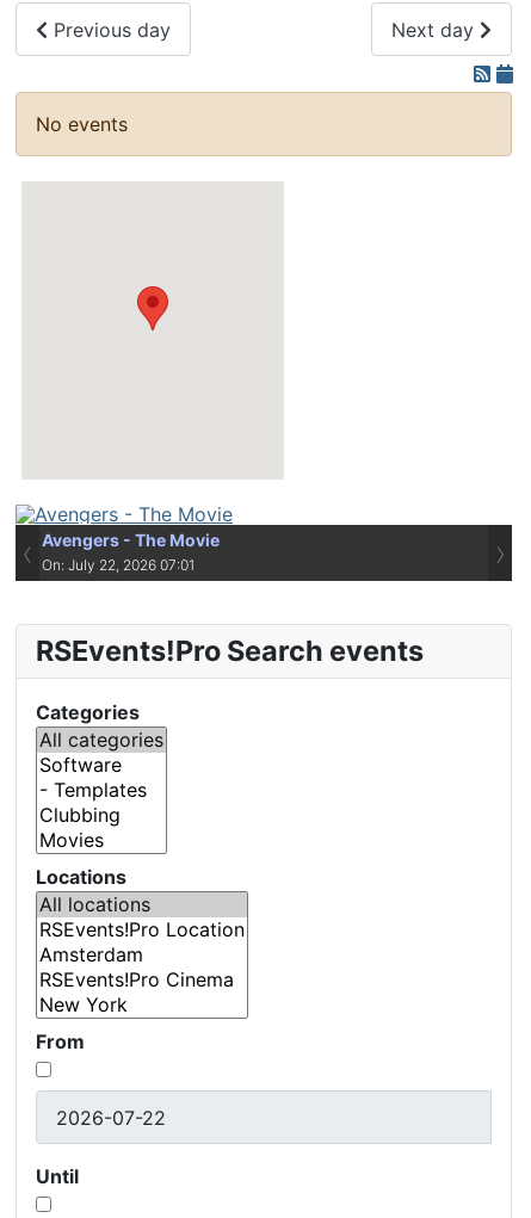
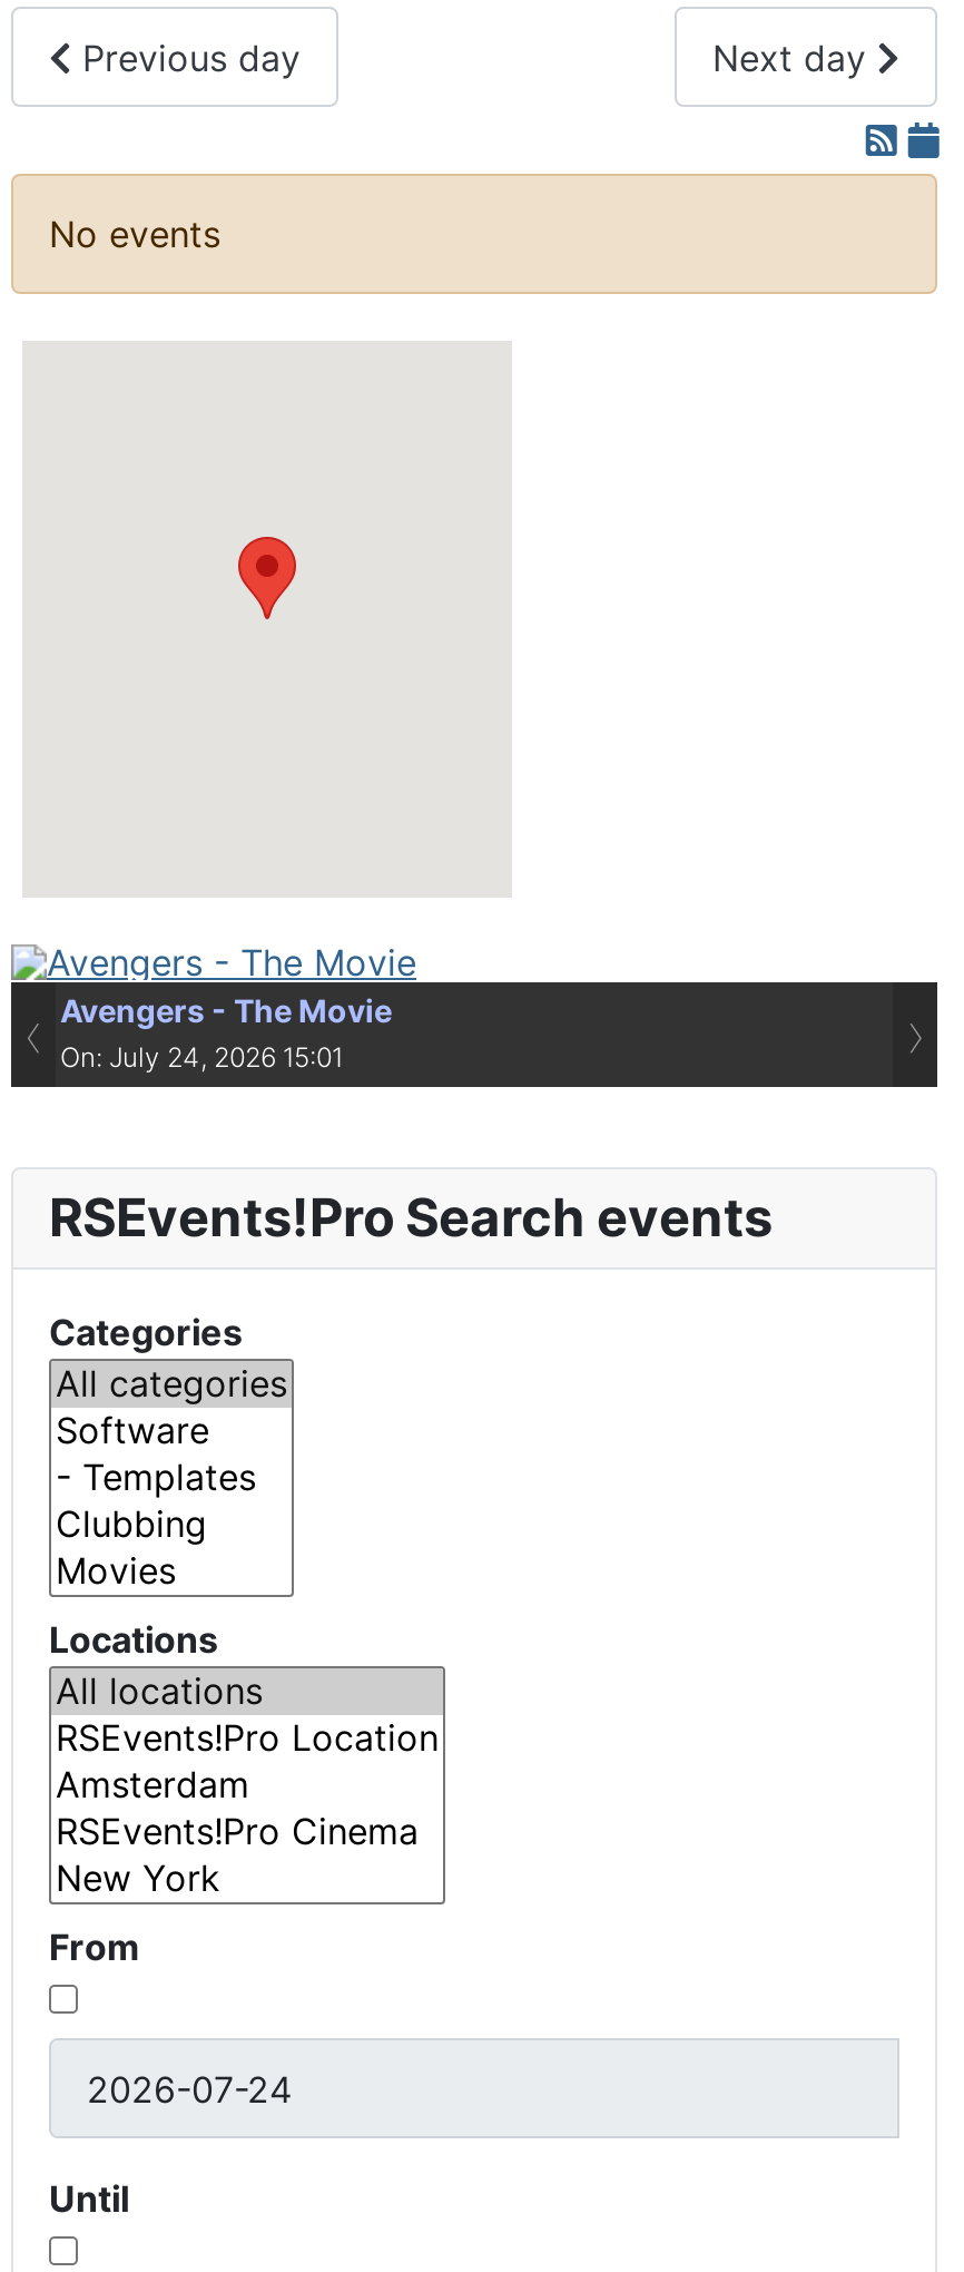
[42,556,195,574] On: July 22, 2026 07:01 -> [60,1041,343,1074] On: July 24, 2026 15:01

